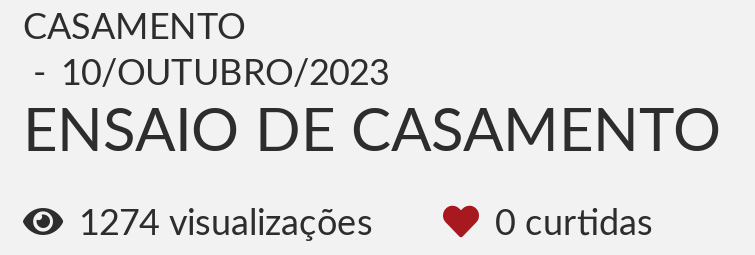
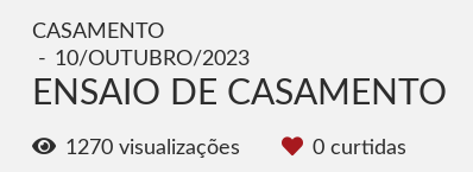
[79,206,383,242] 1274 visualizações -> [65,137,246,159] 1270 visualizações

